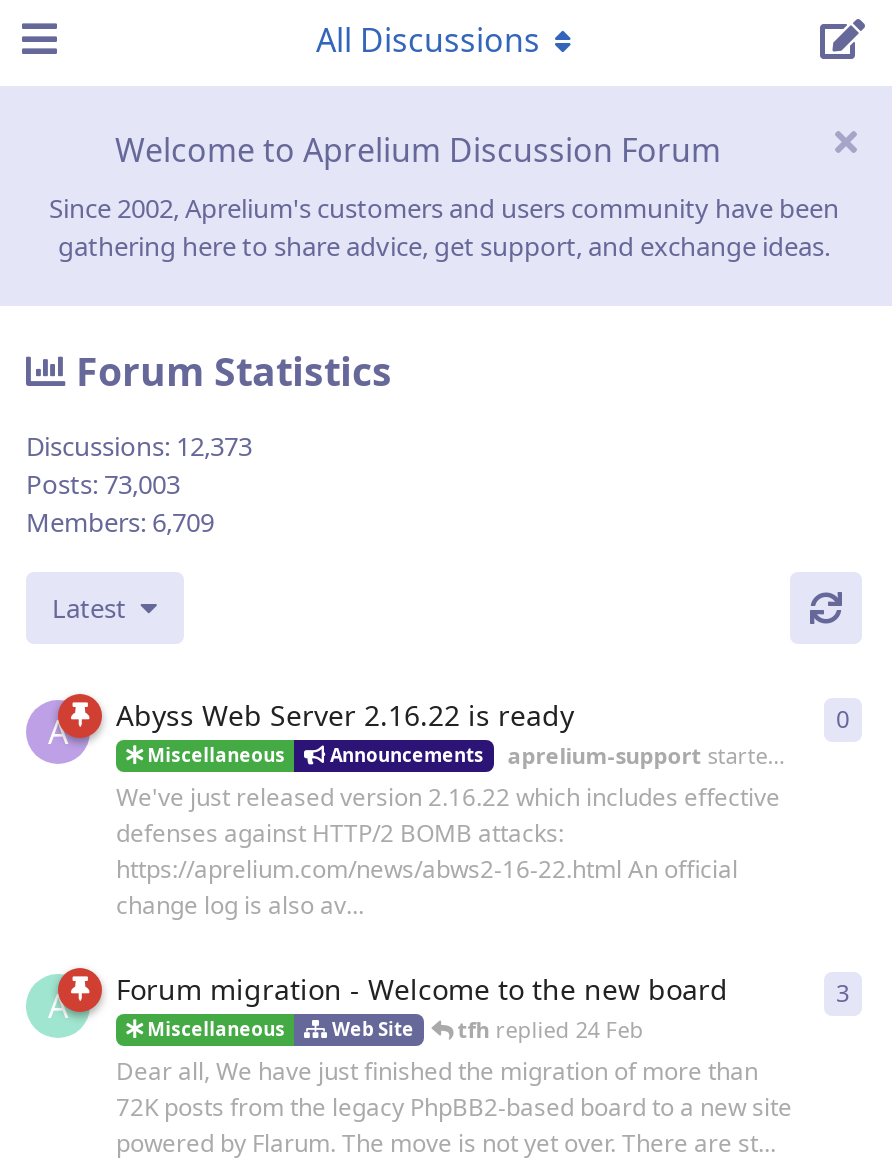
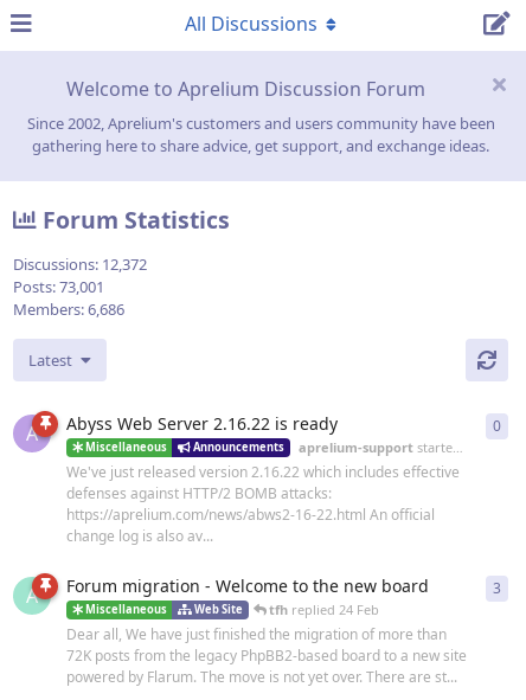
[26,428,252,464] Discussions: 12,373 -> [13,254,147,275] Discussions: 12,372
[26,466,180,502] Posts: 73,003 -> [13,276,104,298] Posts: 73,001
[26,504,214,540] Members: 6,709 -> [13,299,124,320] Members: 6,686

